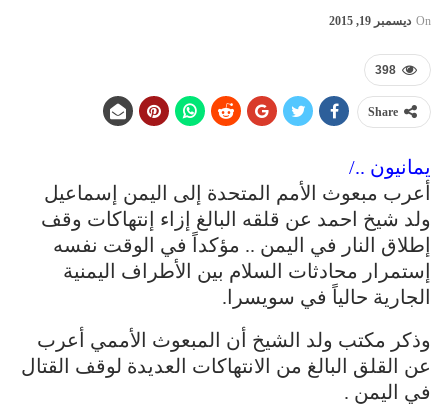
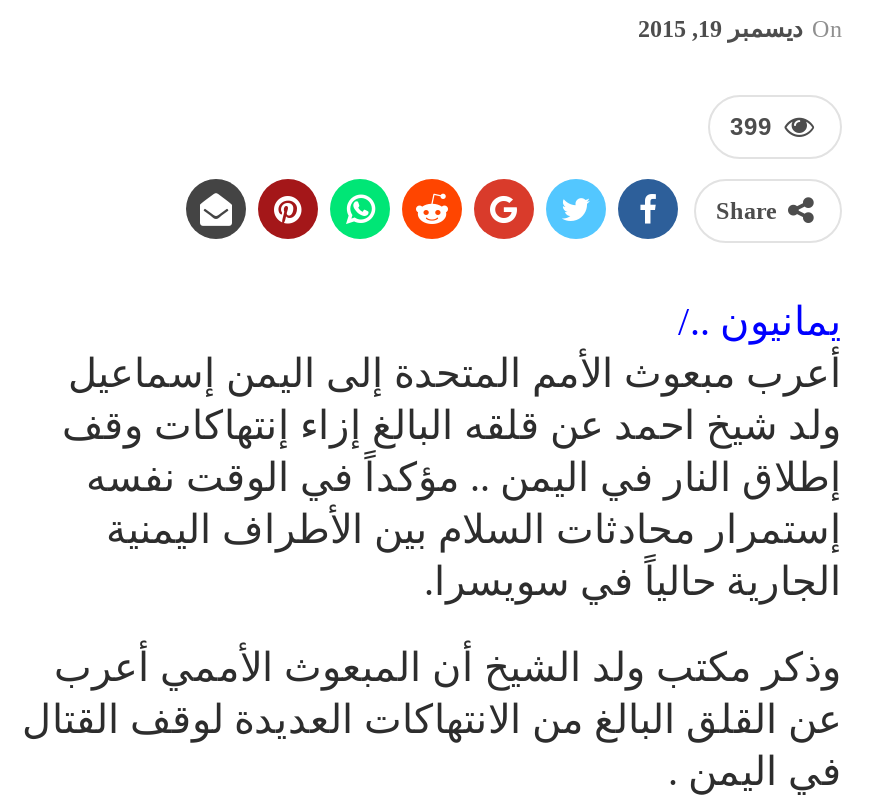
[375,63,396,77] 398 -> [730,113,772,141] 399

